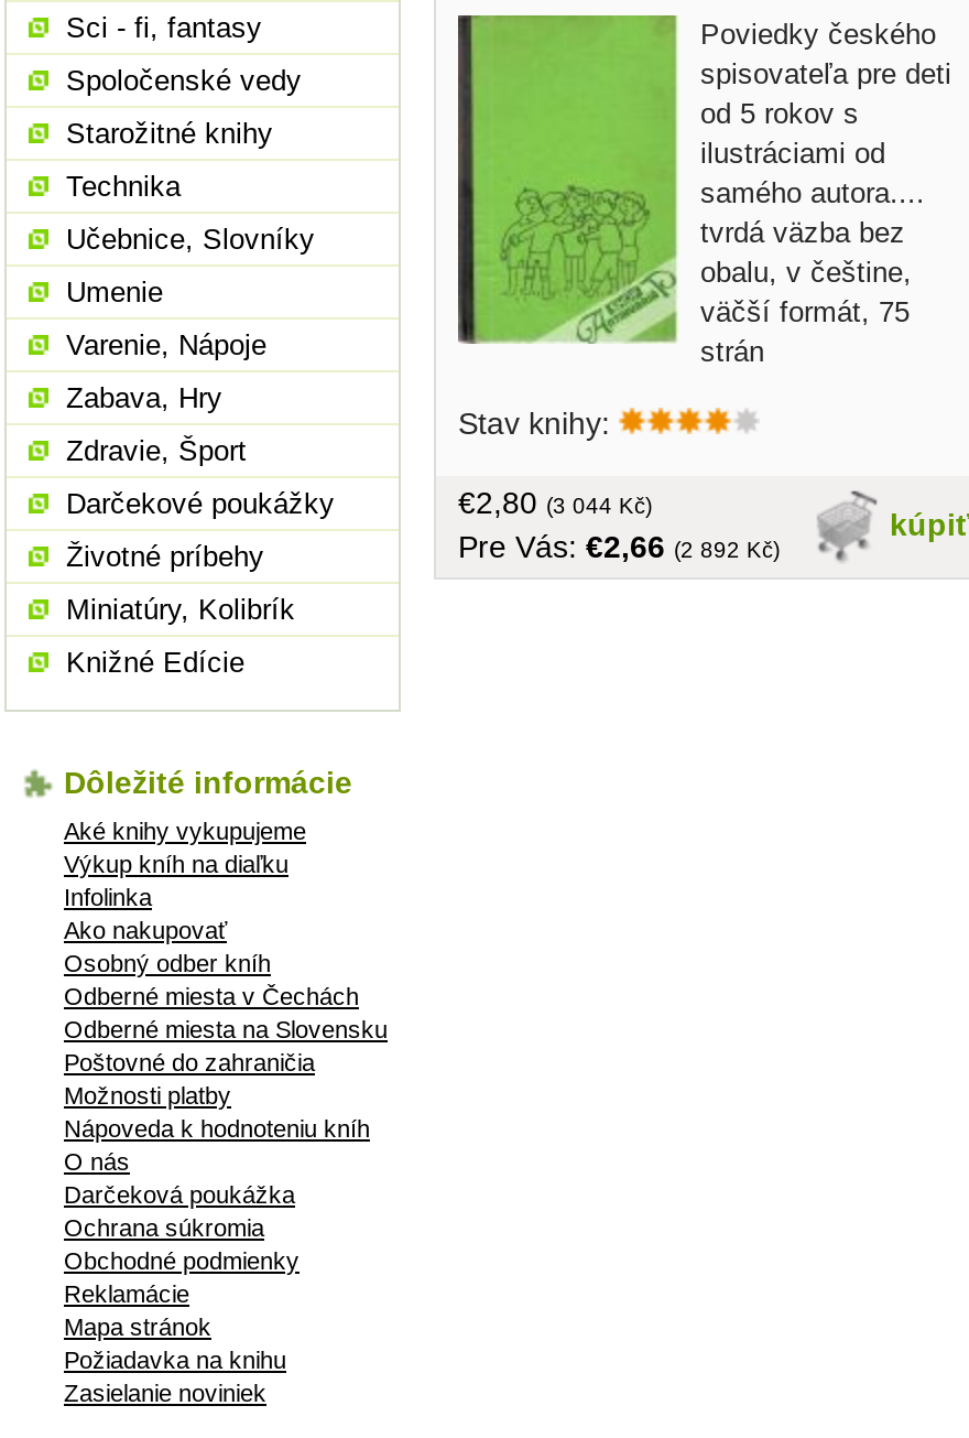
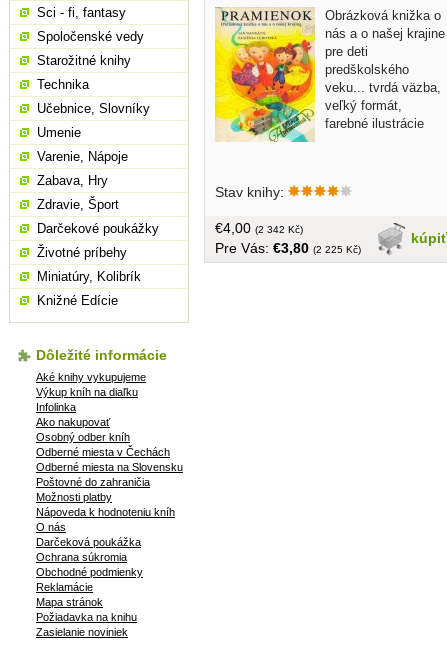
[456,13,951,368] [image] | Poviedky českého | spisovateľa pre deti | od 5 rokov s | ilustráciami od | samého autora.... | tvrdá väzba bez | obalu, v češtine, | väčší formát, 75 | strán -> [214,7,445,156] [image] | Obrázková knižka o | nás a o našej krajine | pre deti | predškolského | veku... tvrdá väzba, | veľký formát, | farebné ilustrácie
[458,484,780,564] €2,80 (3 044 Kč) | Pre Vás: €2,66 (2 892 Kč) -> [215,220,361,256] €4,00 (2 342 Kč) | Pre Vás: €3,80 (2 225 Kč)

